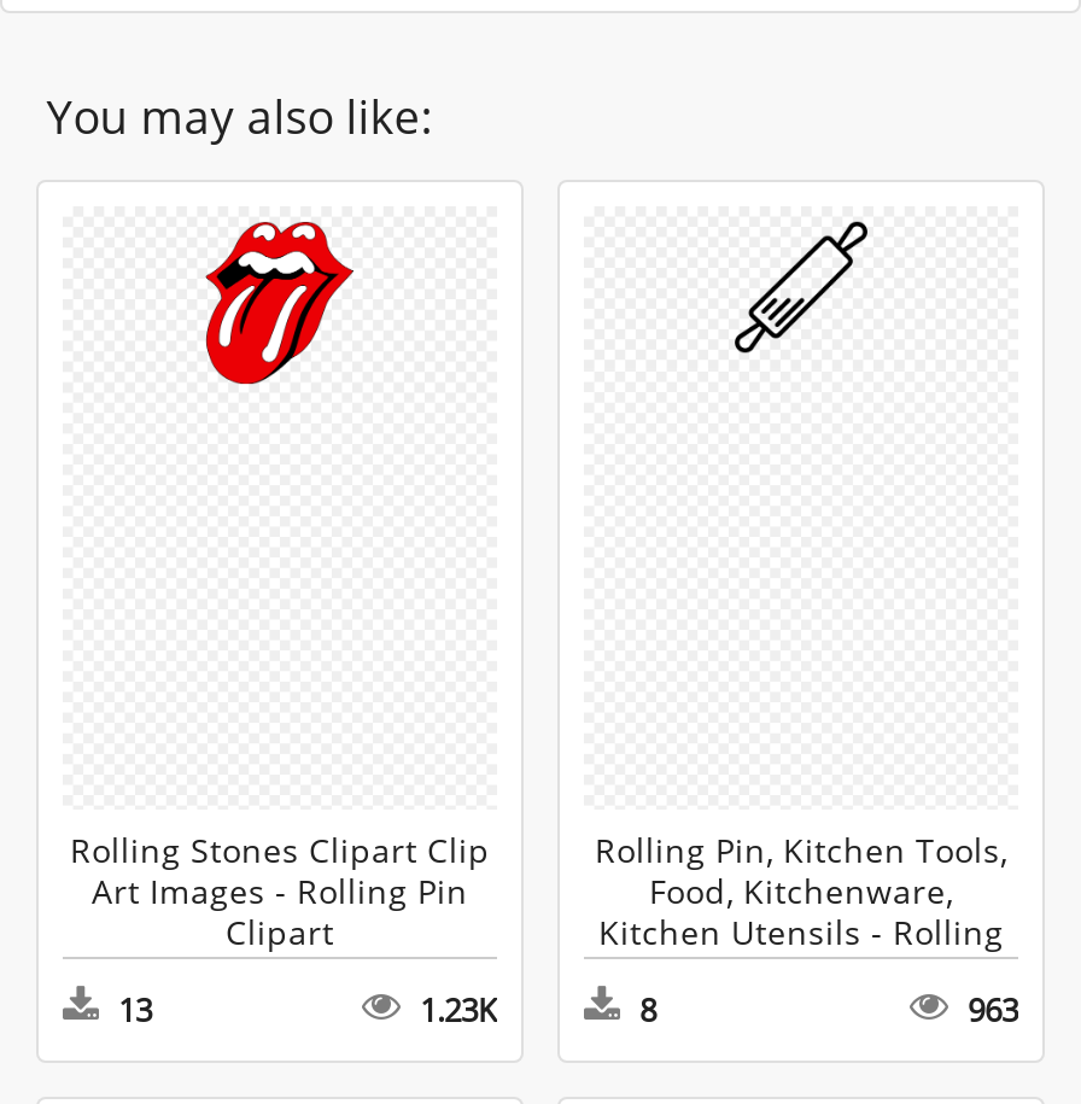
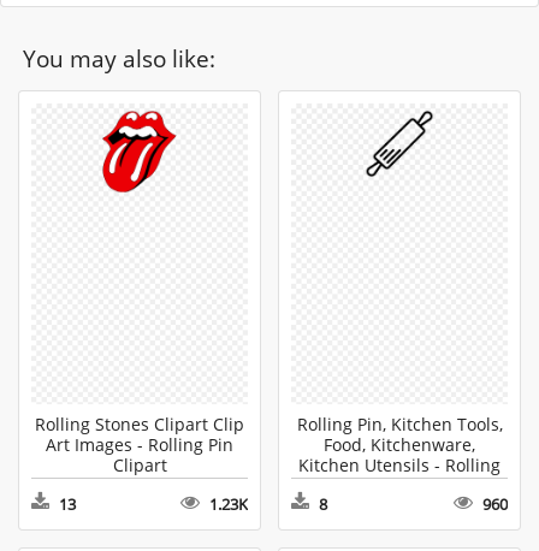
[968,988,1018,1032] 963 -> [482,493,508,515] 960

